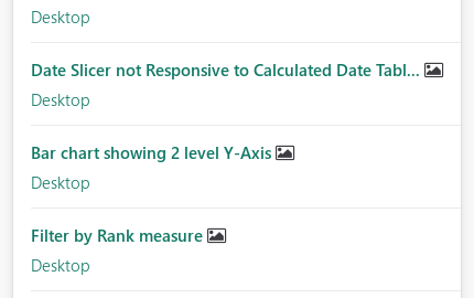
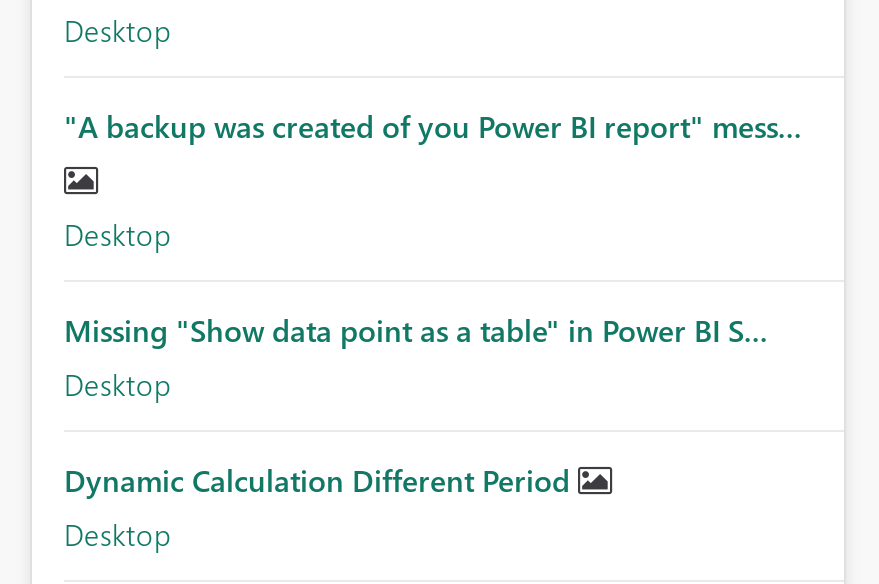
[31,59,424,81] Date Slicer not Responsive to Calculated Date Tabl... -> [64,107,802,147] "A backup was created of you Power BI report" mess...
[31,142,276,164] Bar chart showing 2 level Y-Axis -> [64,311,768,351] Missing "Show data point as a table" in Power BI S...
[31,224,207,247] Filter by Rank measure -> [64,461,578,501] Dynamic Calculation Different Period

